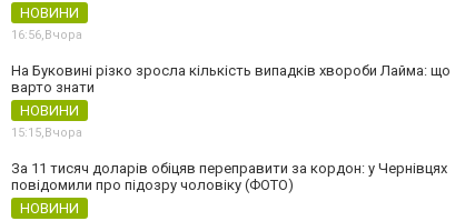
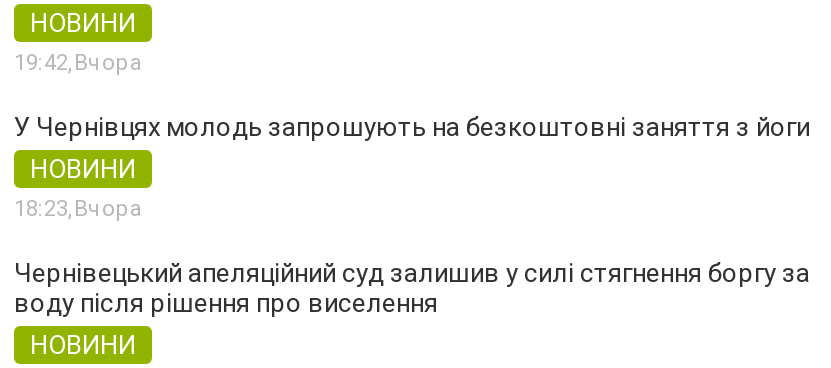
[11,27,82,42] 16:56, Вчора -> [14,49,142,75] 19:42, Вчора
[11,62,451,95] На Буковині різко зросла кількість випадків хвороби Лайма: що | варто знати -> [14,111,810,141] У Чернівцях молодь запрошують на безкоштовні заняття з йоги
[11,125,82,139] 15:15, Вчора -> [14,195,142,221] 18:23, Вчора
[11,159,447,193] За 11 тисяч доларів обіцяв переправити за кордон: у Чернівцях | повідомили про підозру чоловіку (ФОТО) -> [14,257,810,317] Чернівецький апеляційний суд залишив у силі стягнення боргу за | воду після рішення про виселення

